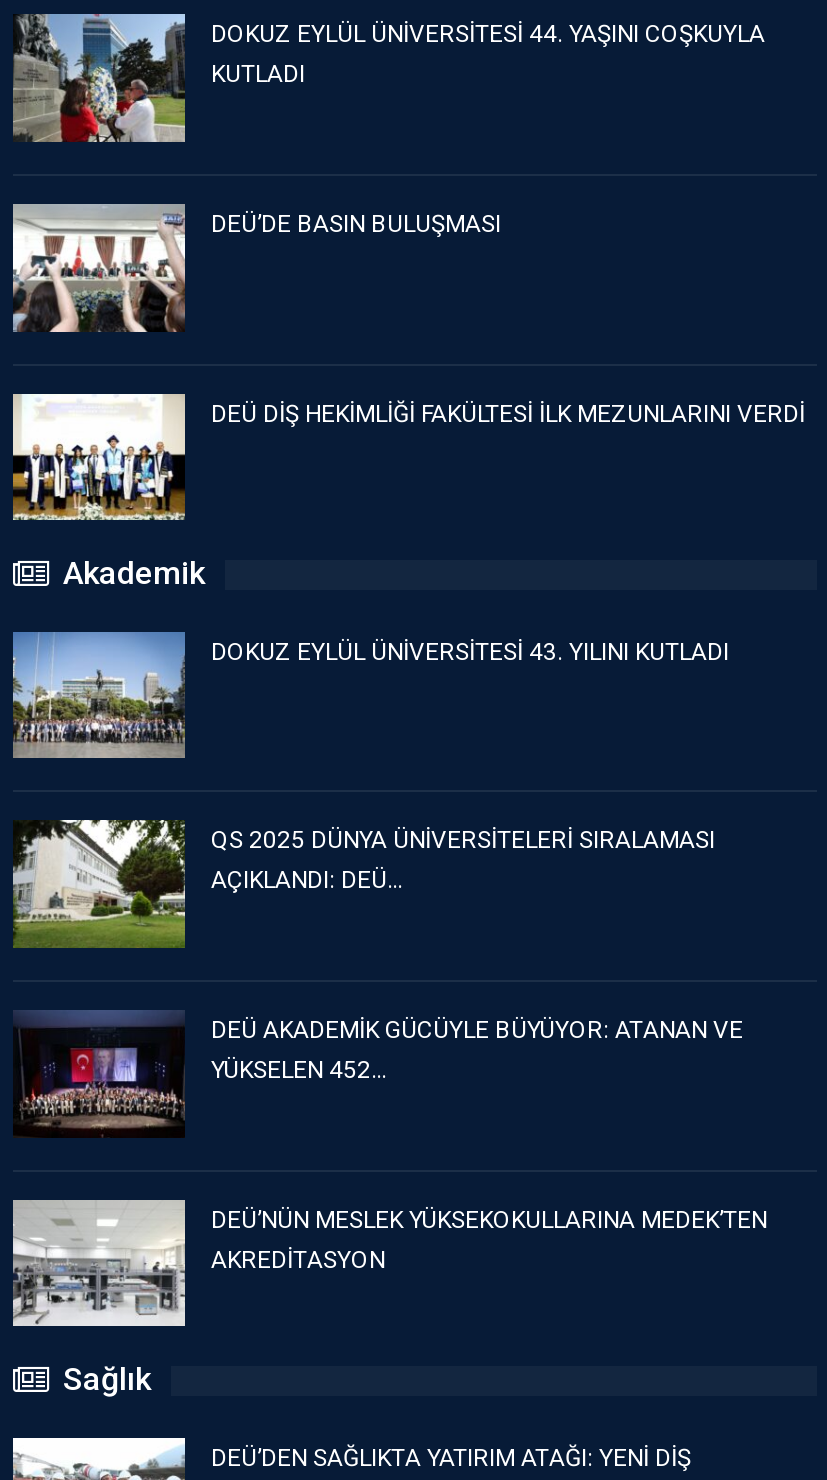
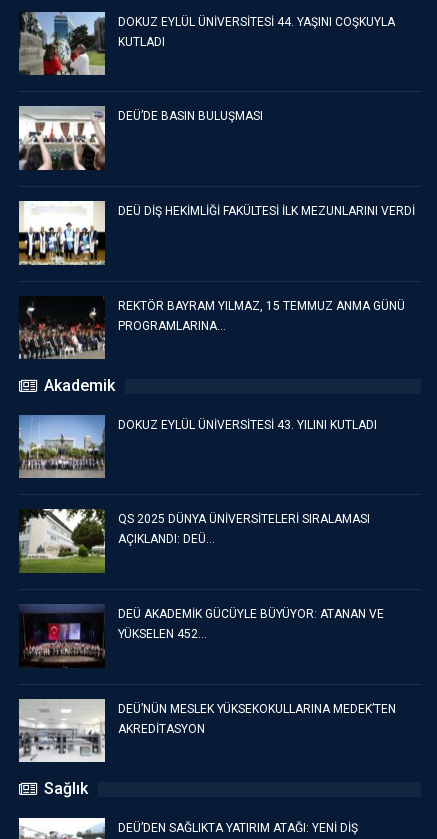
none -> [19,296,405,360] [image] | REKTÖR BAYRAM YILMAZ, 15 TEMMUZ ANMA GÜNÜ | PROGRAMLARINA…

